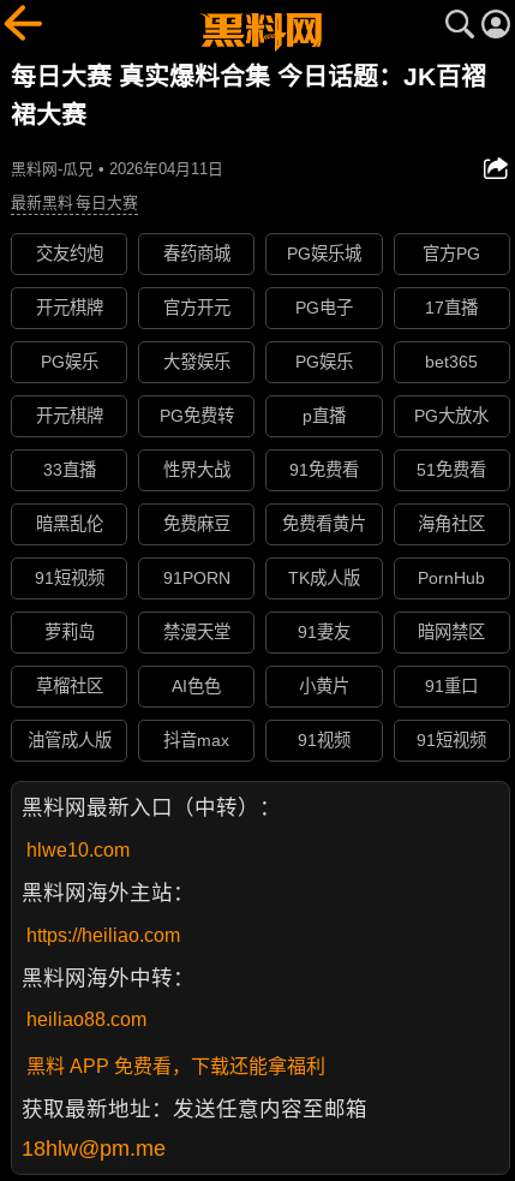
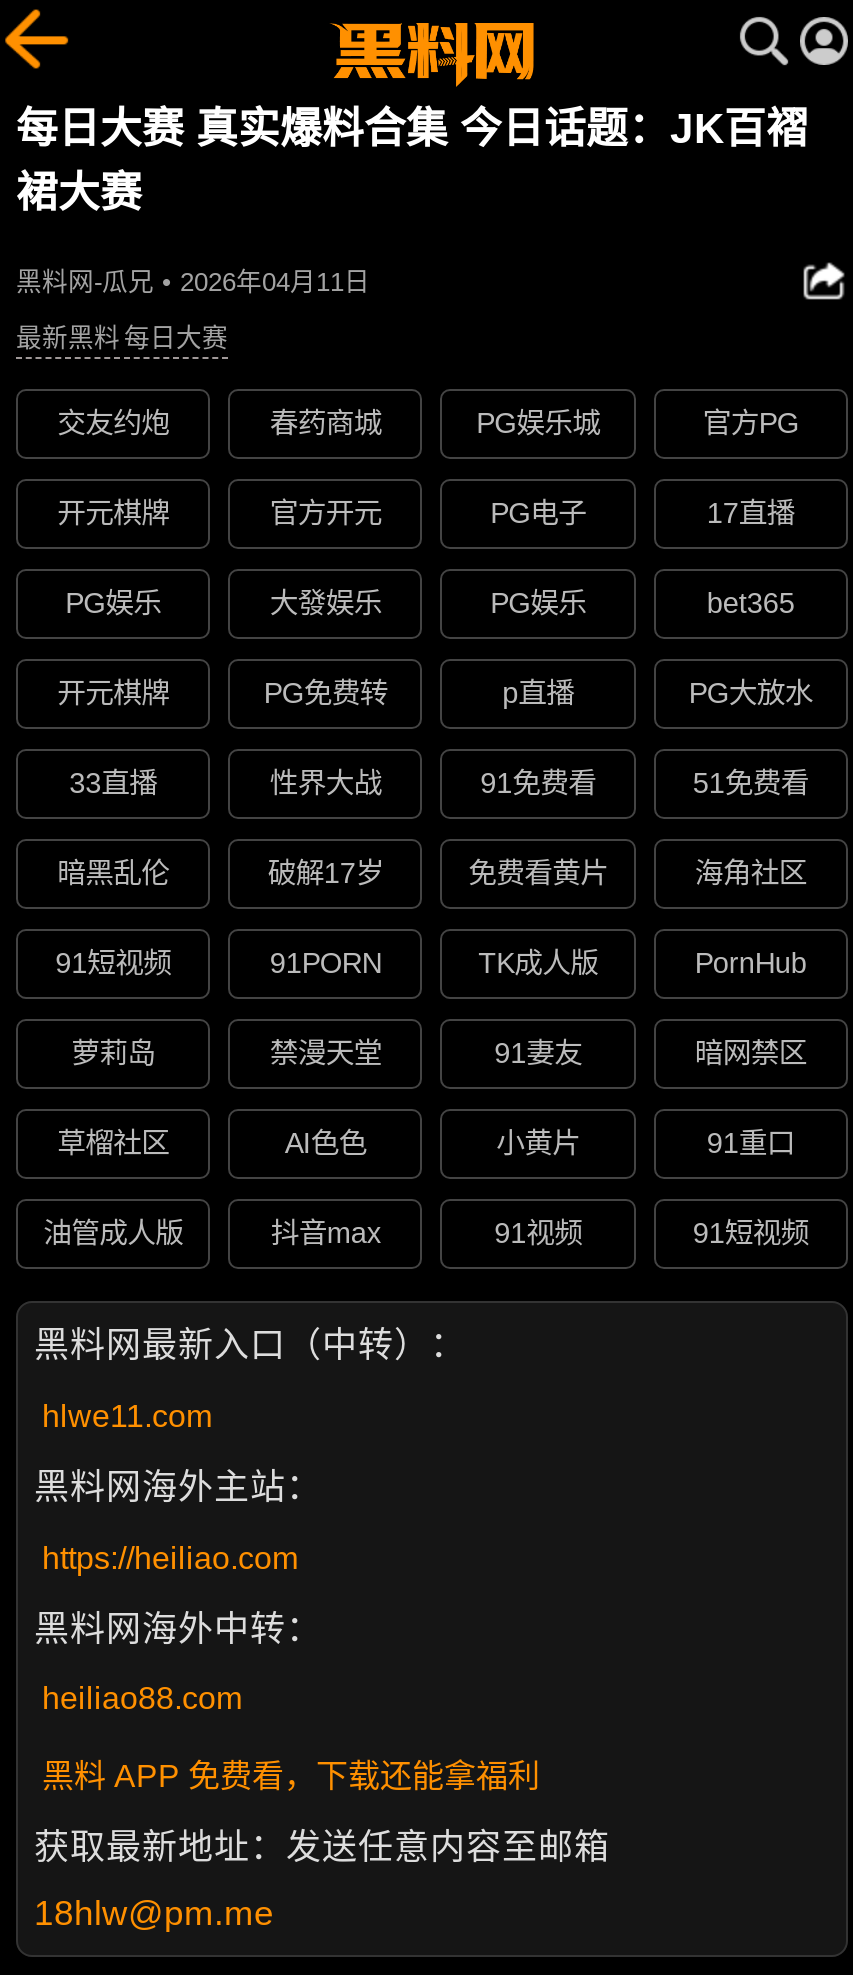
[163,515,230,534] 免费麻豆 -> [268,858,384,890] 破解17岁
[26,840,130,860] hlwe10.com -> [42,1399,212,1433] hlwe11.com

